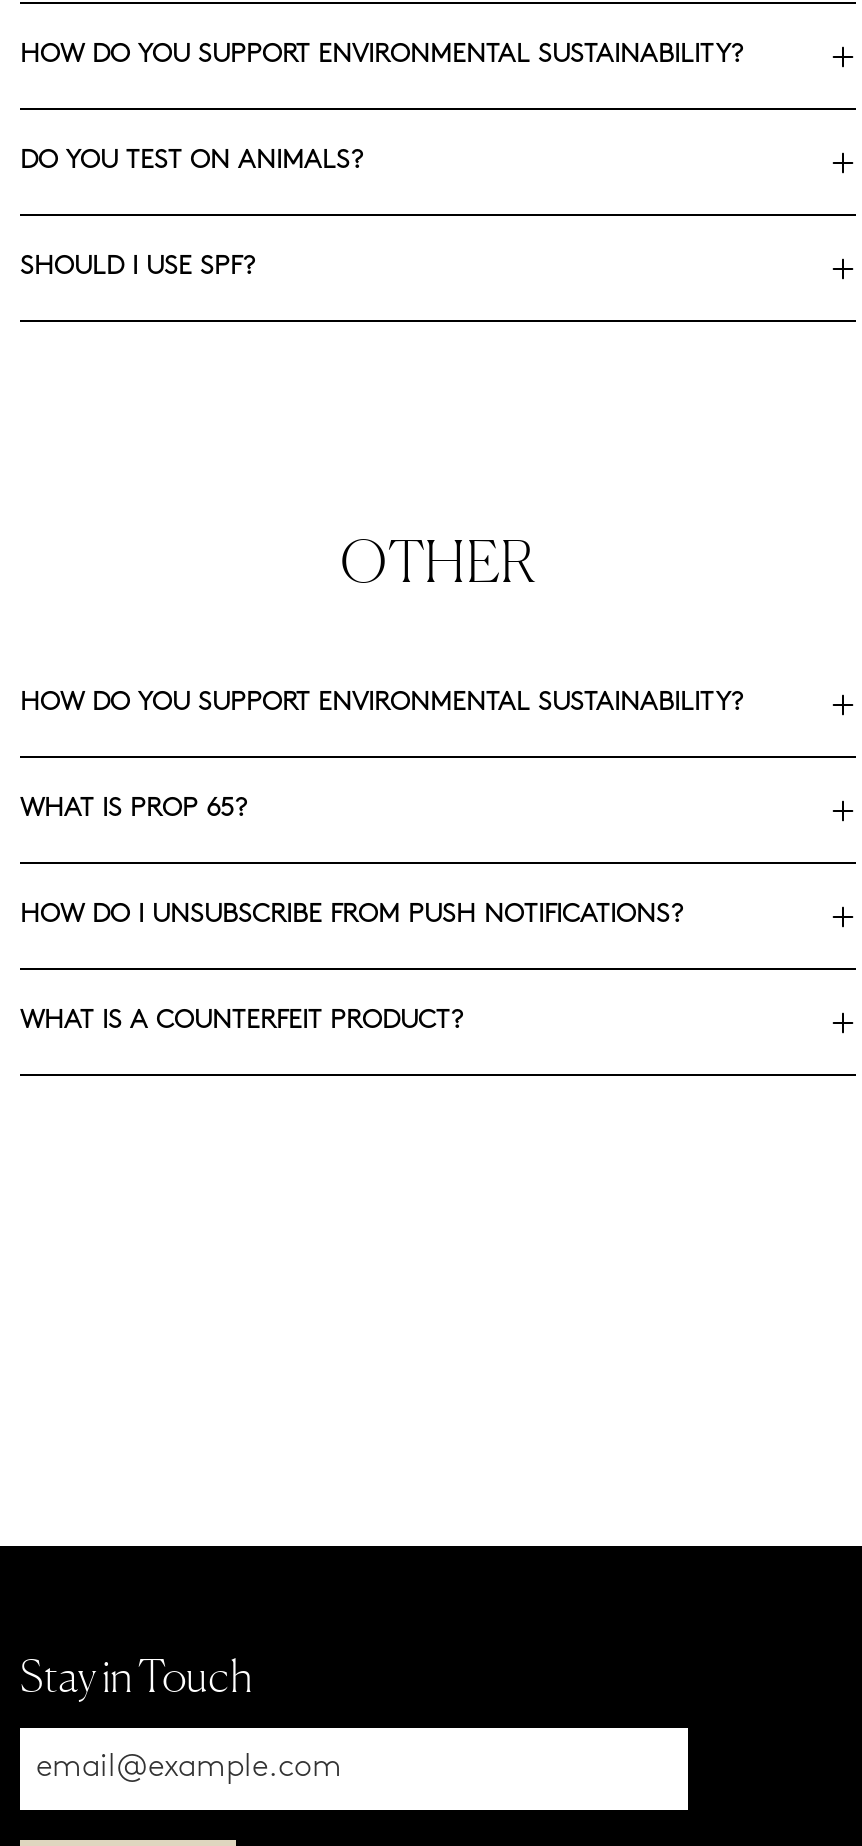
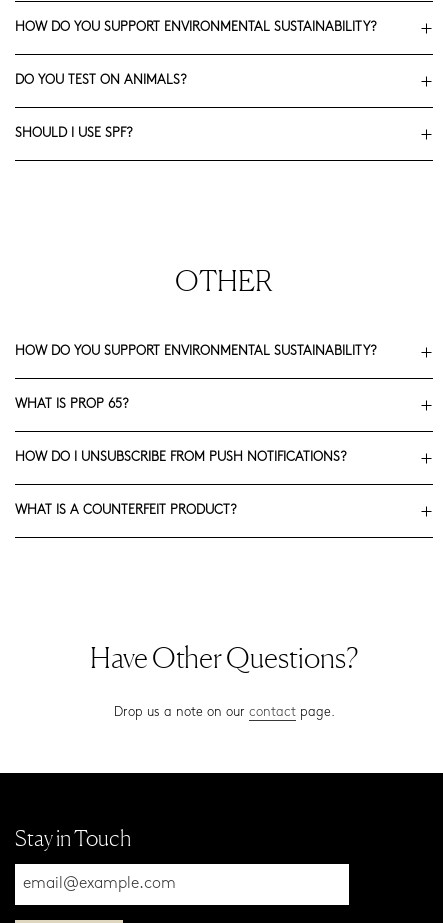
none -> [89,640,358,719] Have Other Questions? | Drop us a note on our contact page.

